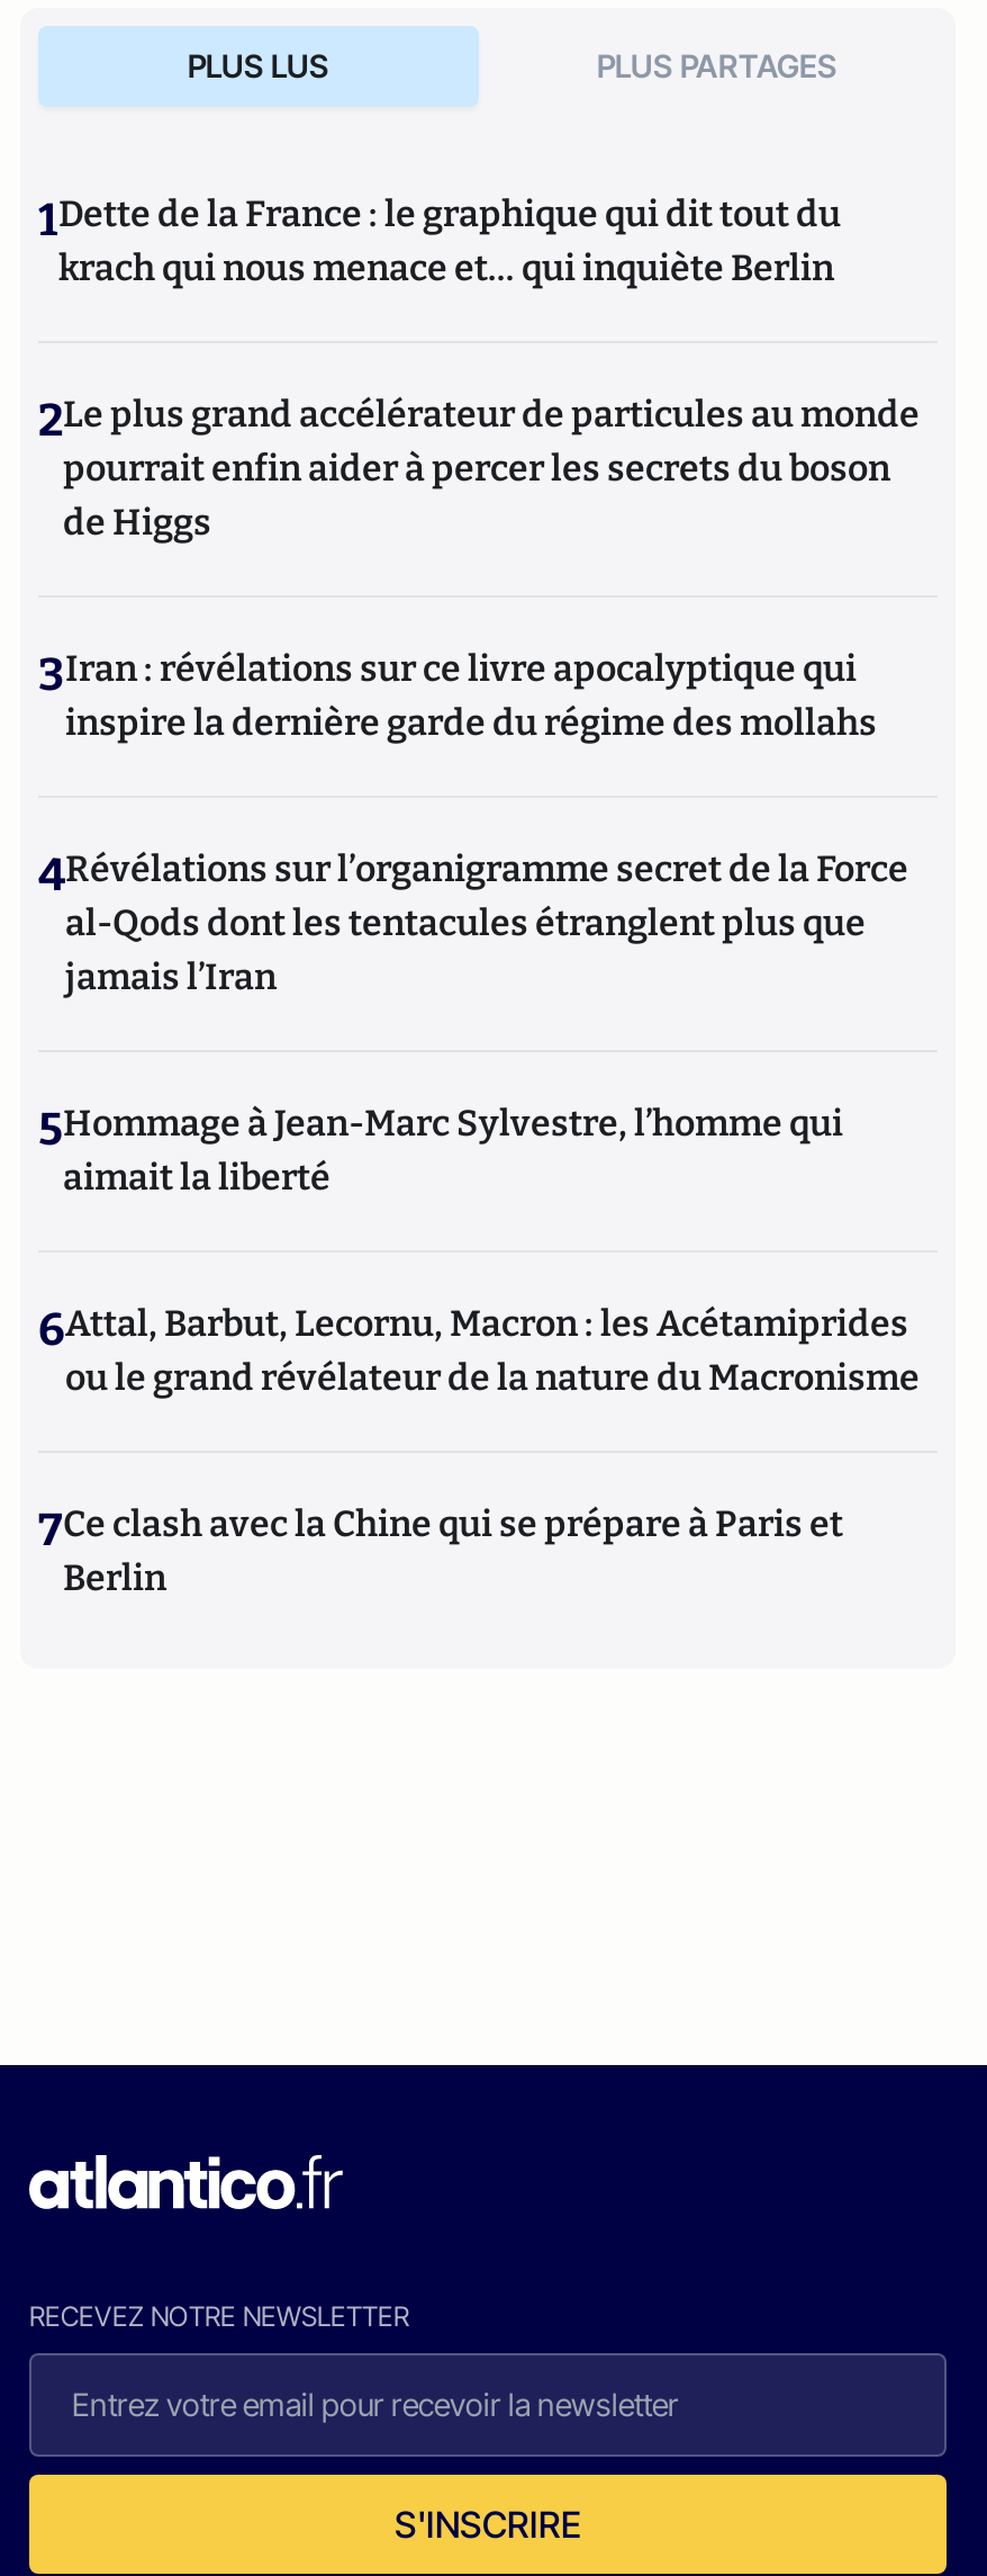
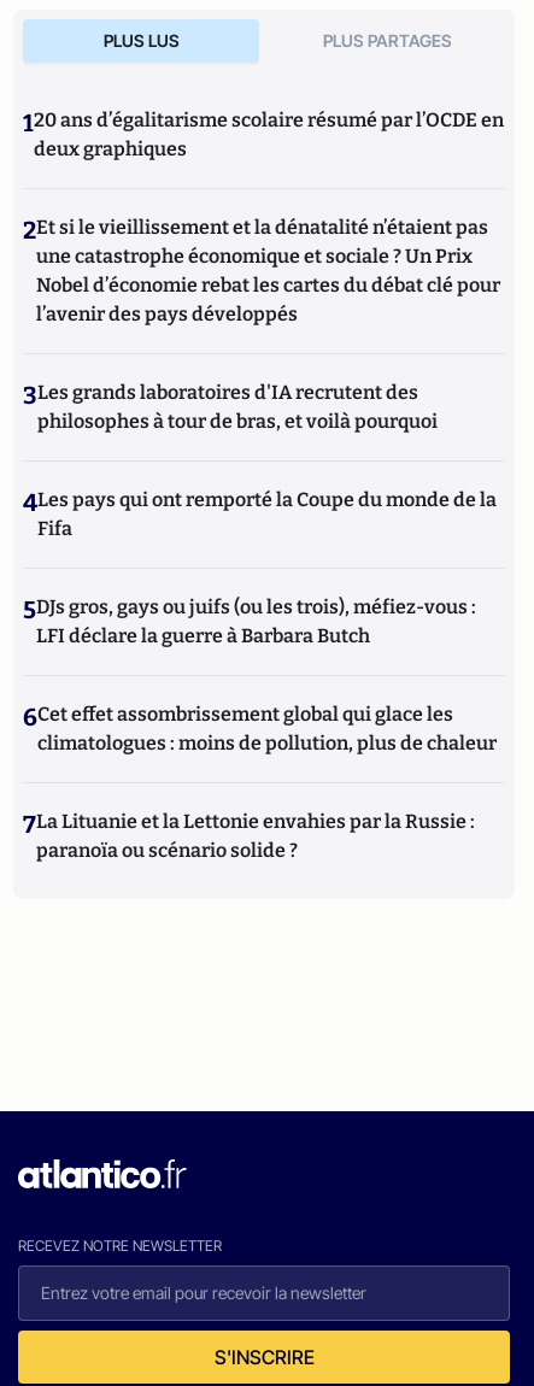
[38,192,841,289] 1Dette de la France : le graphique qui dit tout du | krach qui nous menace et… qui inquiète Berlin -> [23,108,504,160] 120 ans d’égalitarisme scolaire résumé par l’OCDE en | deux graphiques
[38,393,920,544] 2Le plus grand accélérateur de particules au monde | pourrait enfin aider à percer les secrets du boson | de Higgs -> [23,216,500,325] 2Et si le vieillissement et la dénatalité n’étaient pas | une catastrophe économique et sociale ? Un Prix | Nobel d’économie rebat les cartes du débat clé pour | l’avenir des pays développés
[38,647,877,744] 3Iran : révélations sur ce livre apocalyptique qui | inspire la dernière garde du régime des mollahs -> [23,381,438,433] 3Les grands laboratoires d'IA recrutent des | philosophes à tour de bras, et voilà pourquoi
[38,847,908,998] 4Révélations sur l’organigramme secret de la Force | al-Qods dont les tentacules étranglent plus que | jamais l’Iran -> [23,488,497,540] 4Les pays qui ont remporté la Coupe du monde de la | Fifa
[38,1102,843,1199] 5Hommage à Jean-Marc Sylvestre, l’homme qui | aimait la liberté -> [23,595,476,647] 5DJs gros, gays ou juifs (ou les trois), méfiez-vous : | LFI déclare la guerre à Barbara Butch
[38,1302,920,1399] 6Attal, Barbut, Lecornu, Macron : les Acétamiprides | ou le grand révélateur de la nature du Macronisme -> [23,703,497,754] 6Cet effet assombrissement global qui glace les | climatologues : moins de pollution, plus de chaleur
[38,1502,843,1599] 7Ce clash avec la Chine qui se prépare à Paris et | Berlin -> [23,810,475,862] 7La Lituanie et la Lettonie envahies par la Russie : | paranoïa ou scénario solide ?

